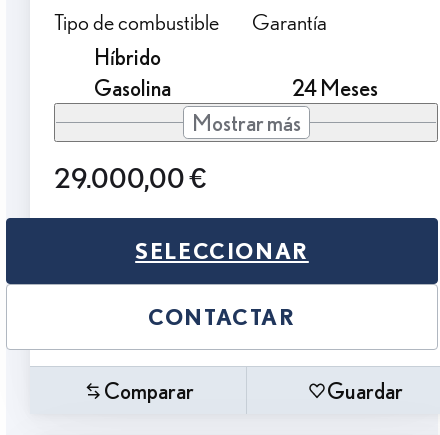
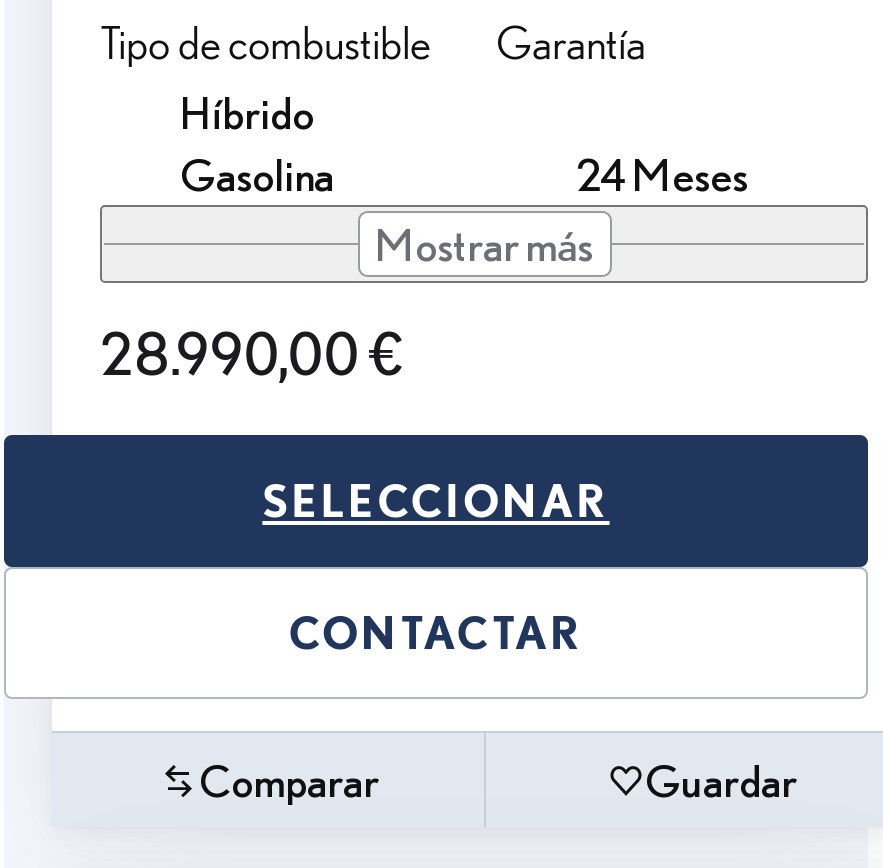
[54,160,207,195] 29.000,00 € -> [100,320,404,390] 28.990,00 €

